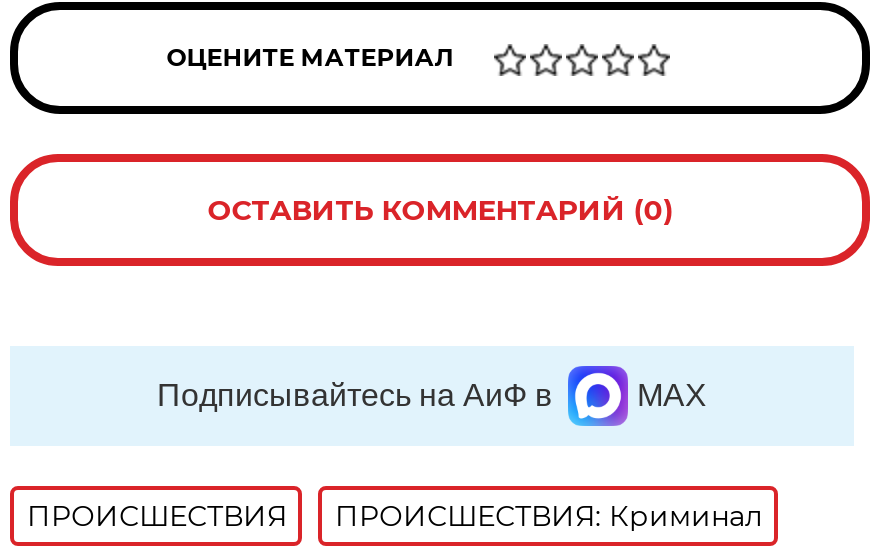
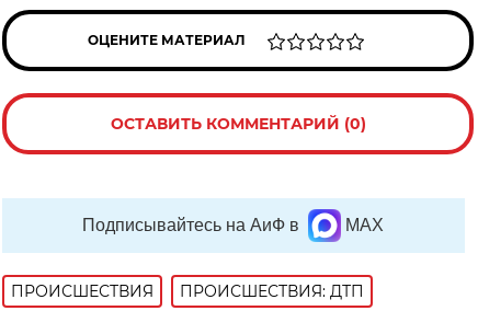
[335,498,763,534] ПРОИСШЕСТВИЯ: Криминал -> [180,281,364,301] ПРОИСШЕСТВИЯ: ДТП

